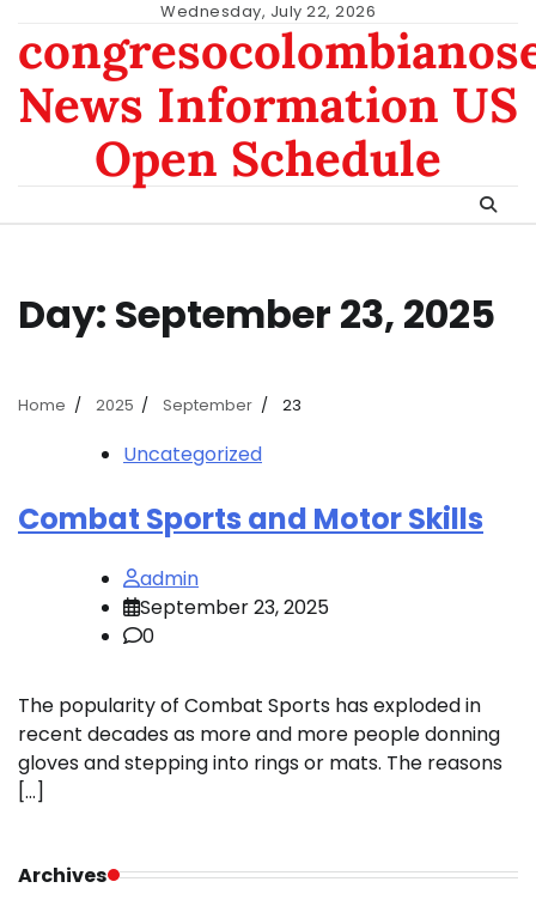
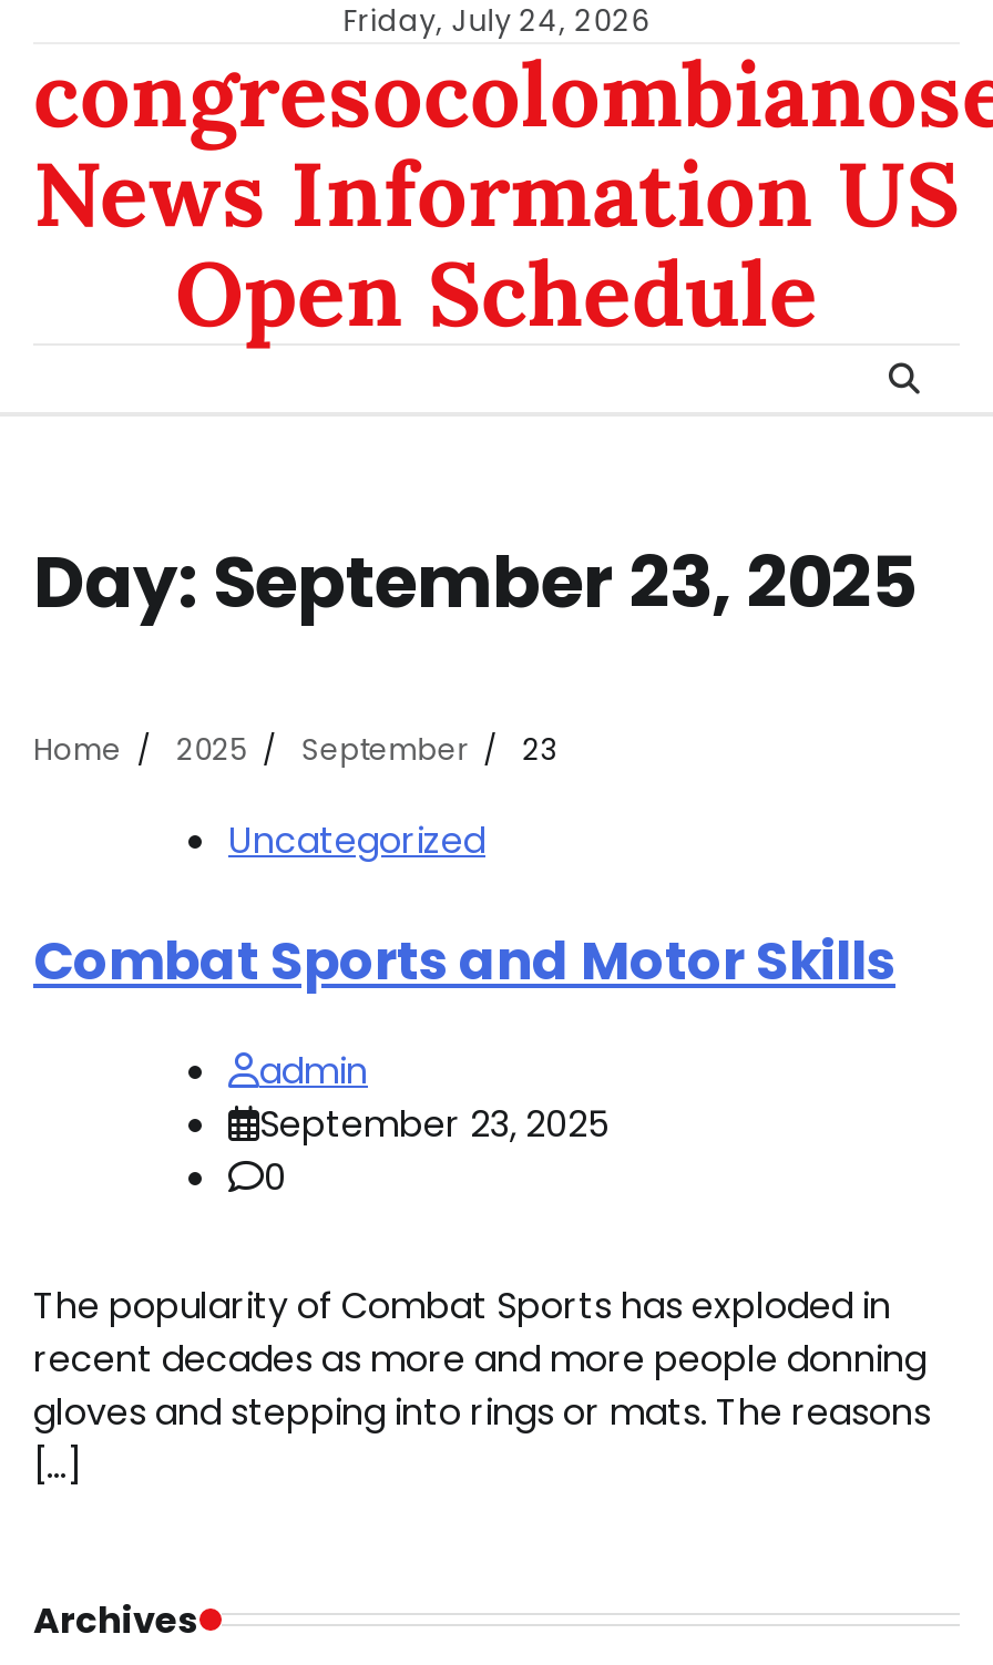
[160,0,376,23] Wednesday, July 22, 2026 -> [343,0,650,42] Friday, July 24, 2026

